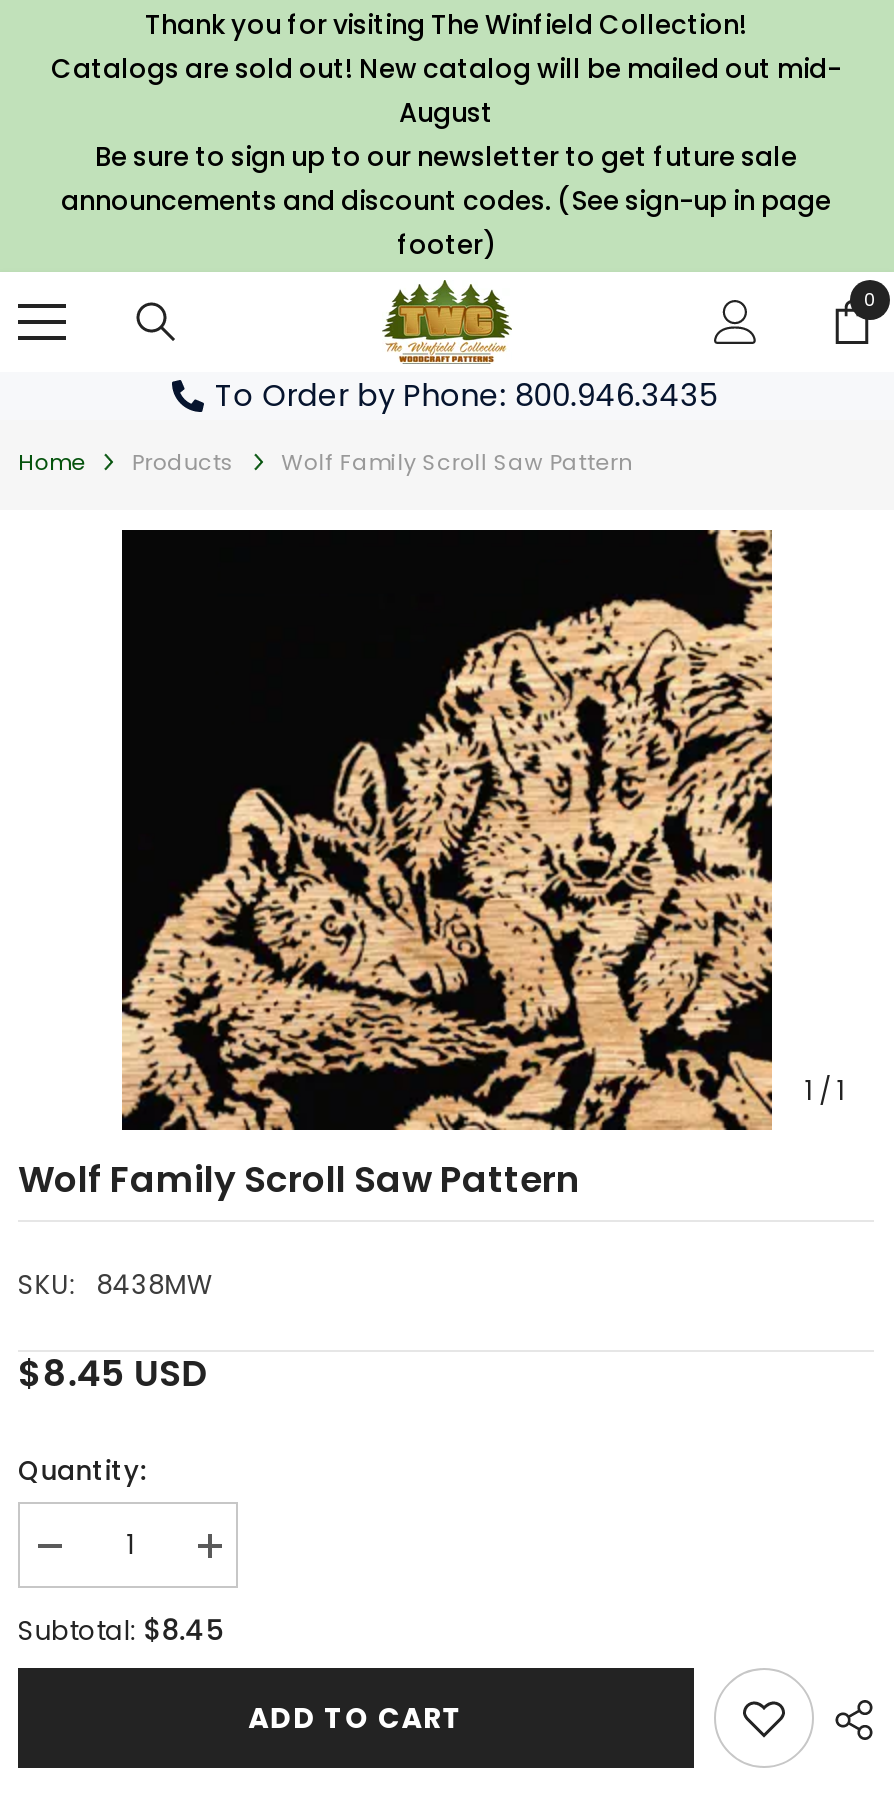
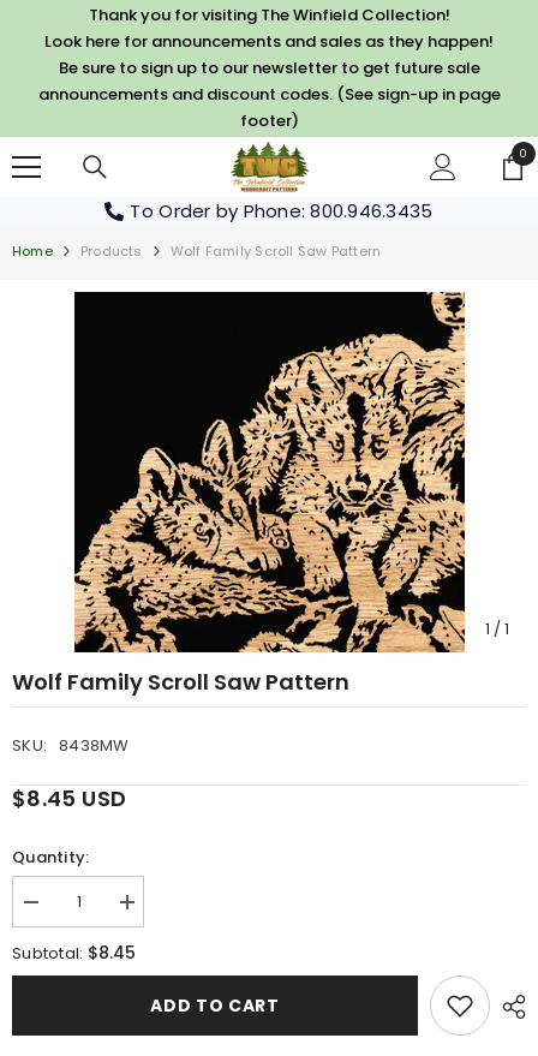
[51,50,841,132] Catalogs are sold out! New catalog will be mailed out mid- | August -> [44,30,494,53] Look here for announcements and sales as they happen!

